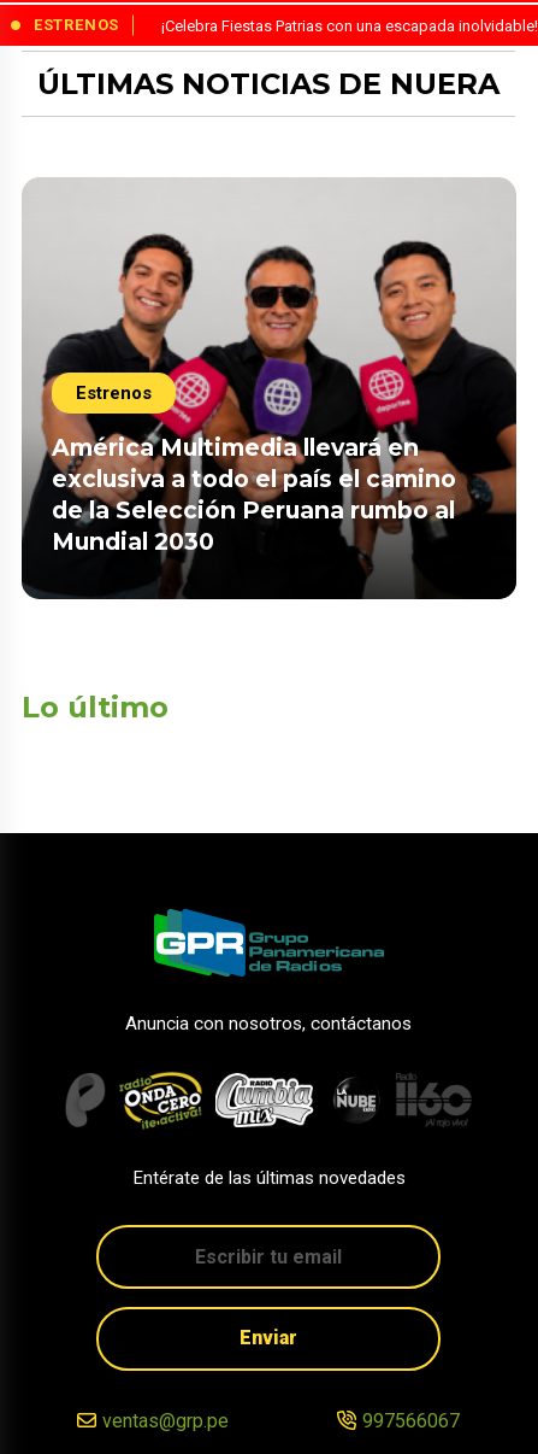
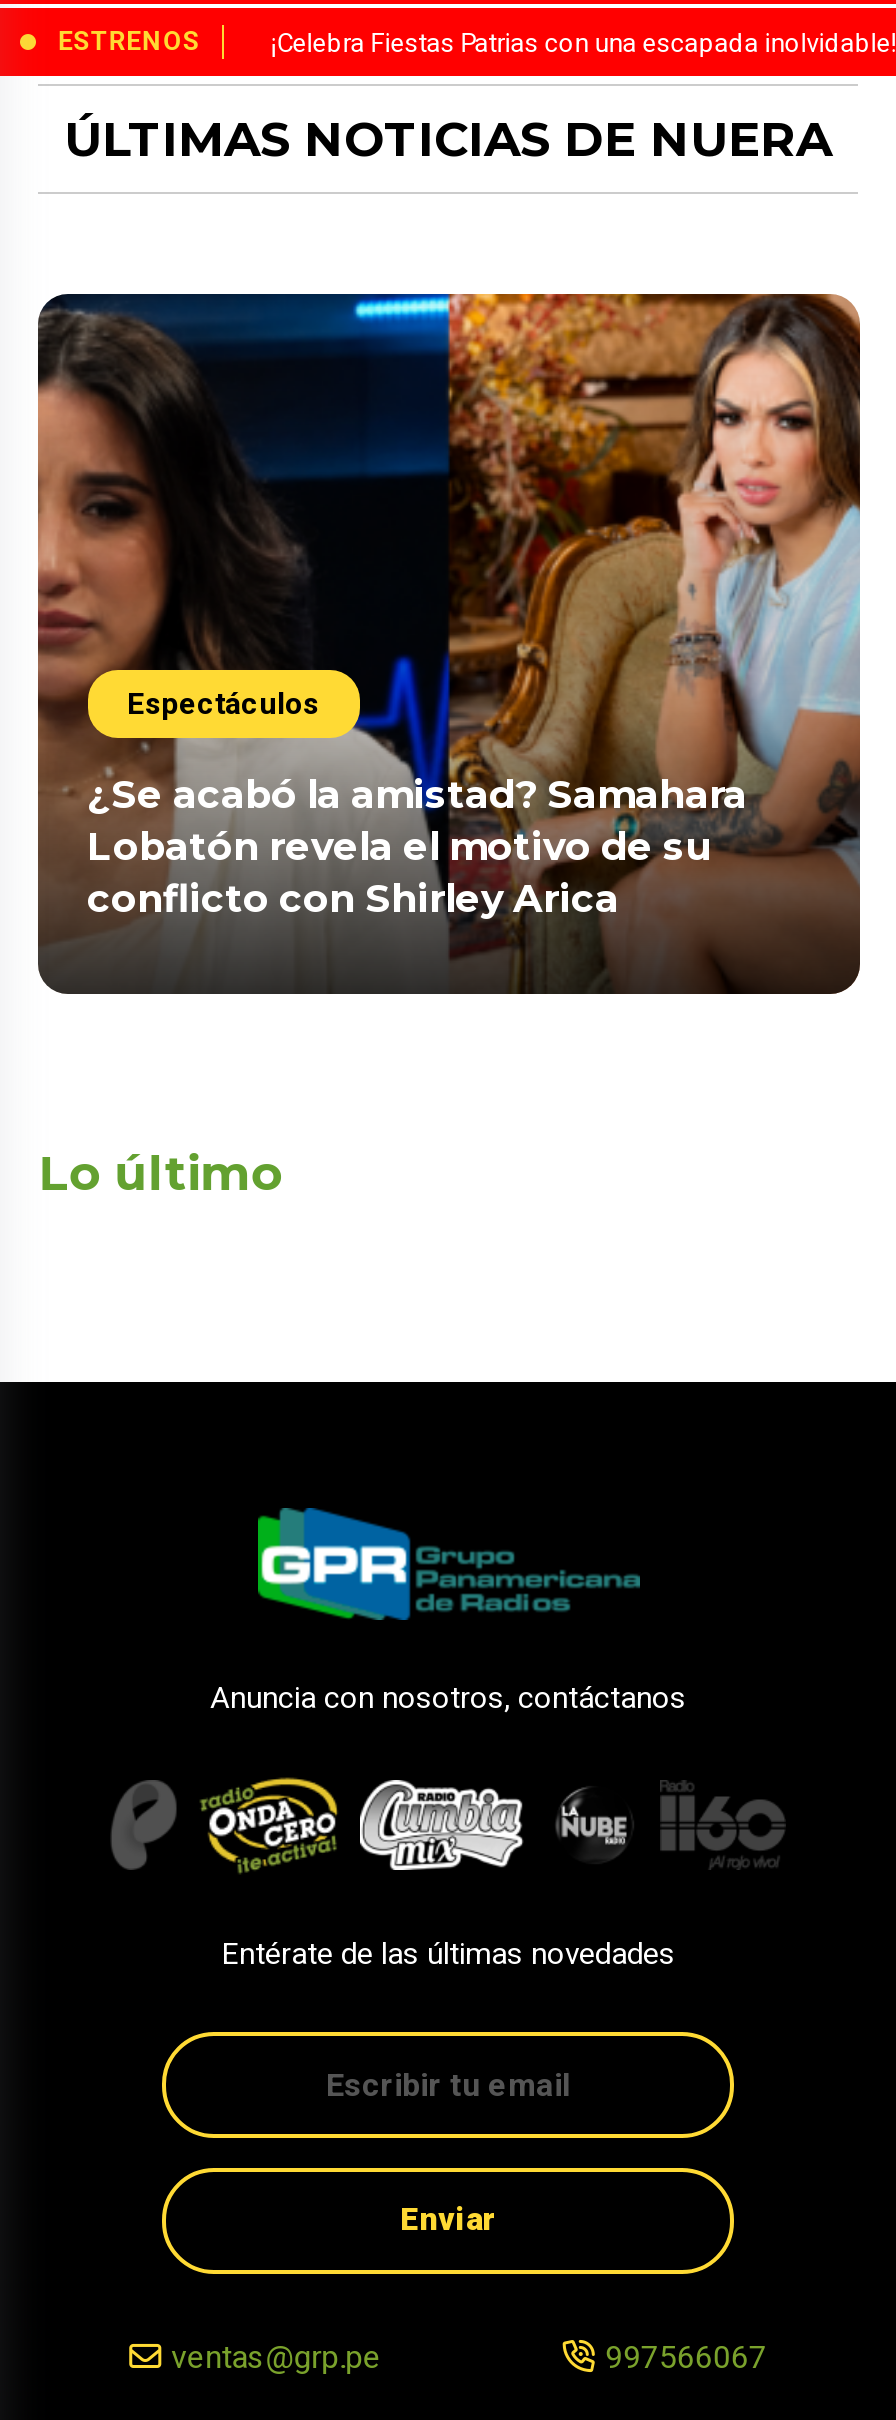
[22,177,518,599] [image] | Estrenos -> [36,292,862,994] [image] | Espectáculos
[51,433,456,556] América Multimedia llevará en | exclusiva a todo el país el camino | de la Selección Peruana rumbo al | Mundial 2030 -> [87,771,747,923] ¿Se acabó la amistad? Samahara | Lobatón revela el motivo de su | conflicto con Shirley Arica

